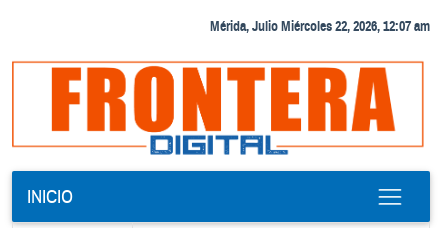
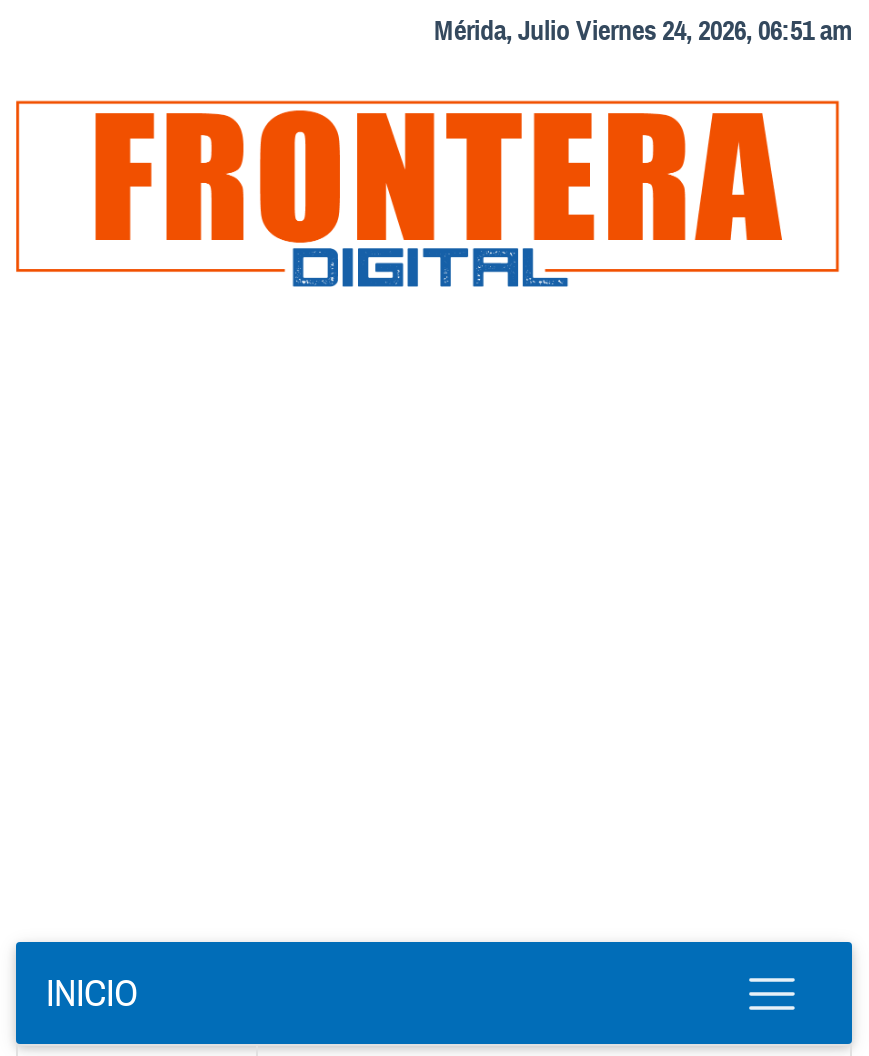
[210,18,430,35] Mérida, Julio Miércoles 22, 2026, 12:07 am -> [434,14,852,48] Mérida, Julio Viernes 24, 2026, 06:51 am

